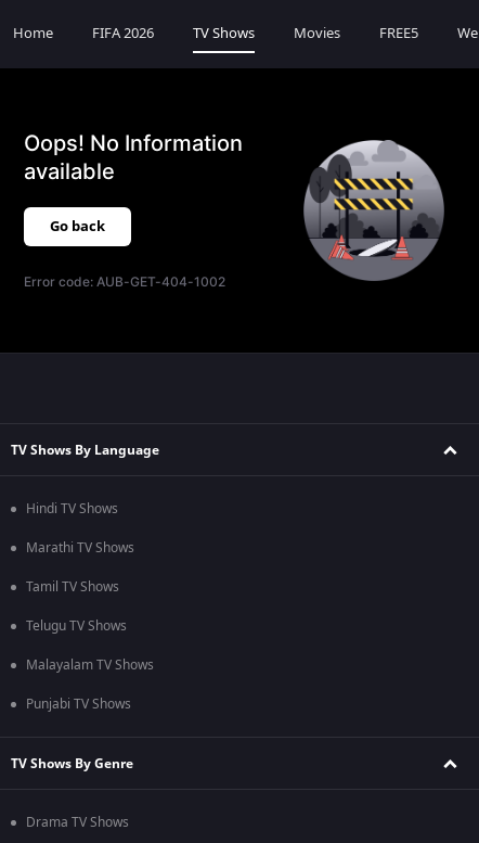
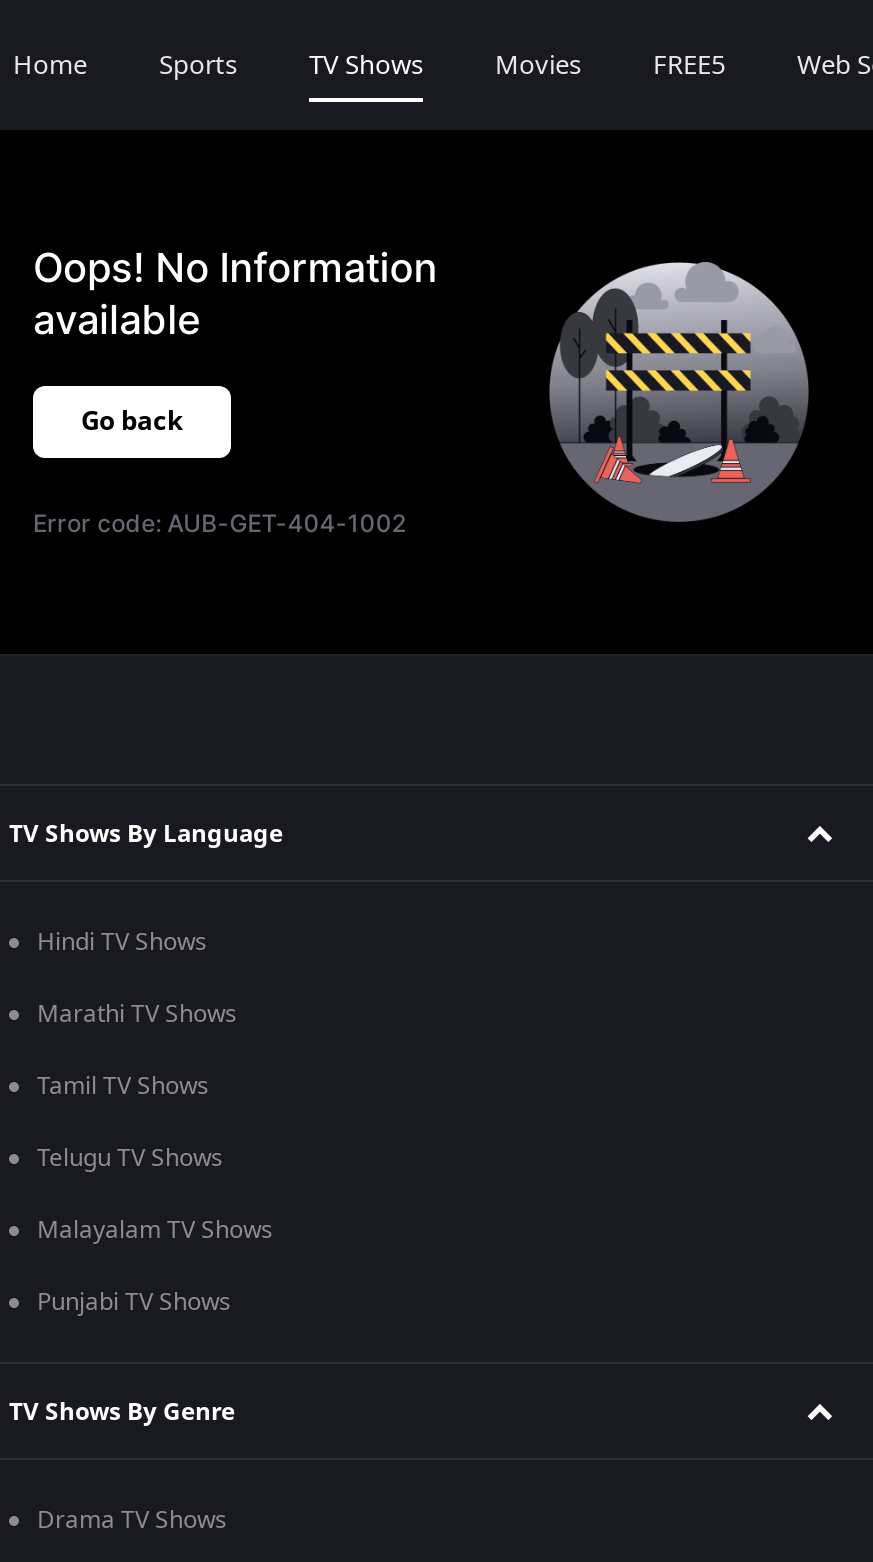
[92,23,154,43] FIFA 2026 -> [159,46,237,84] Sports

